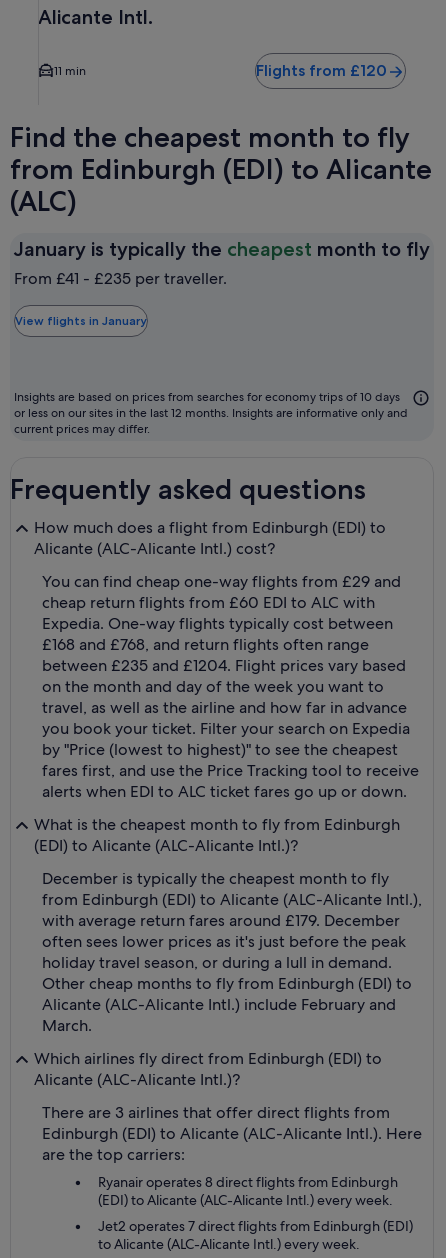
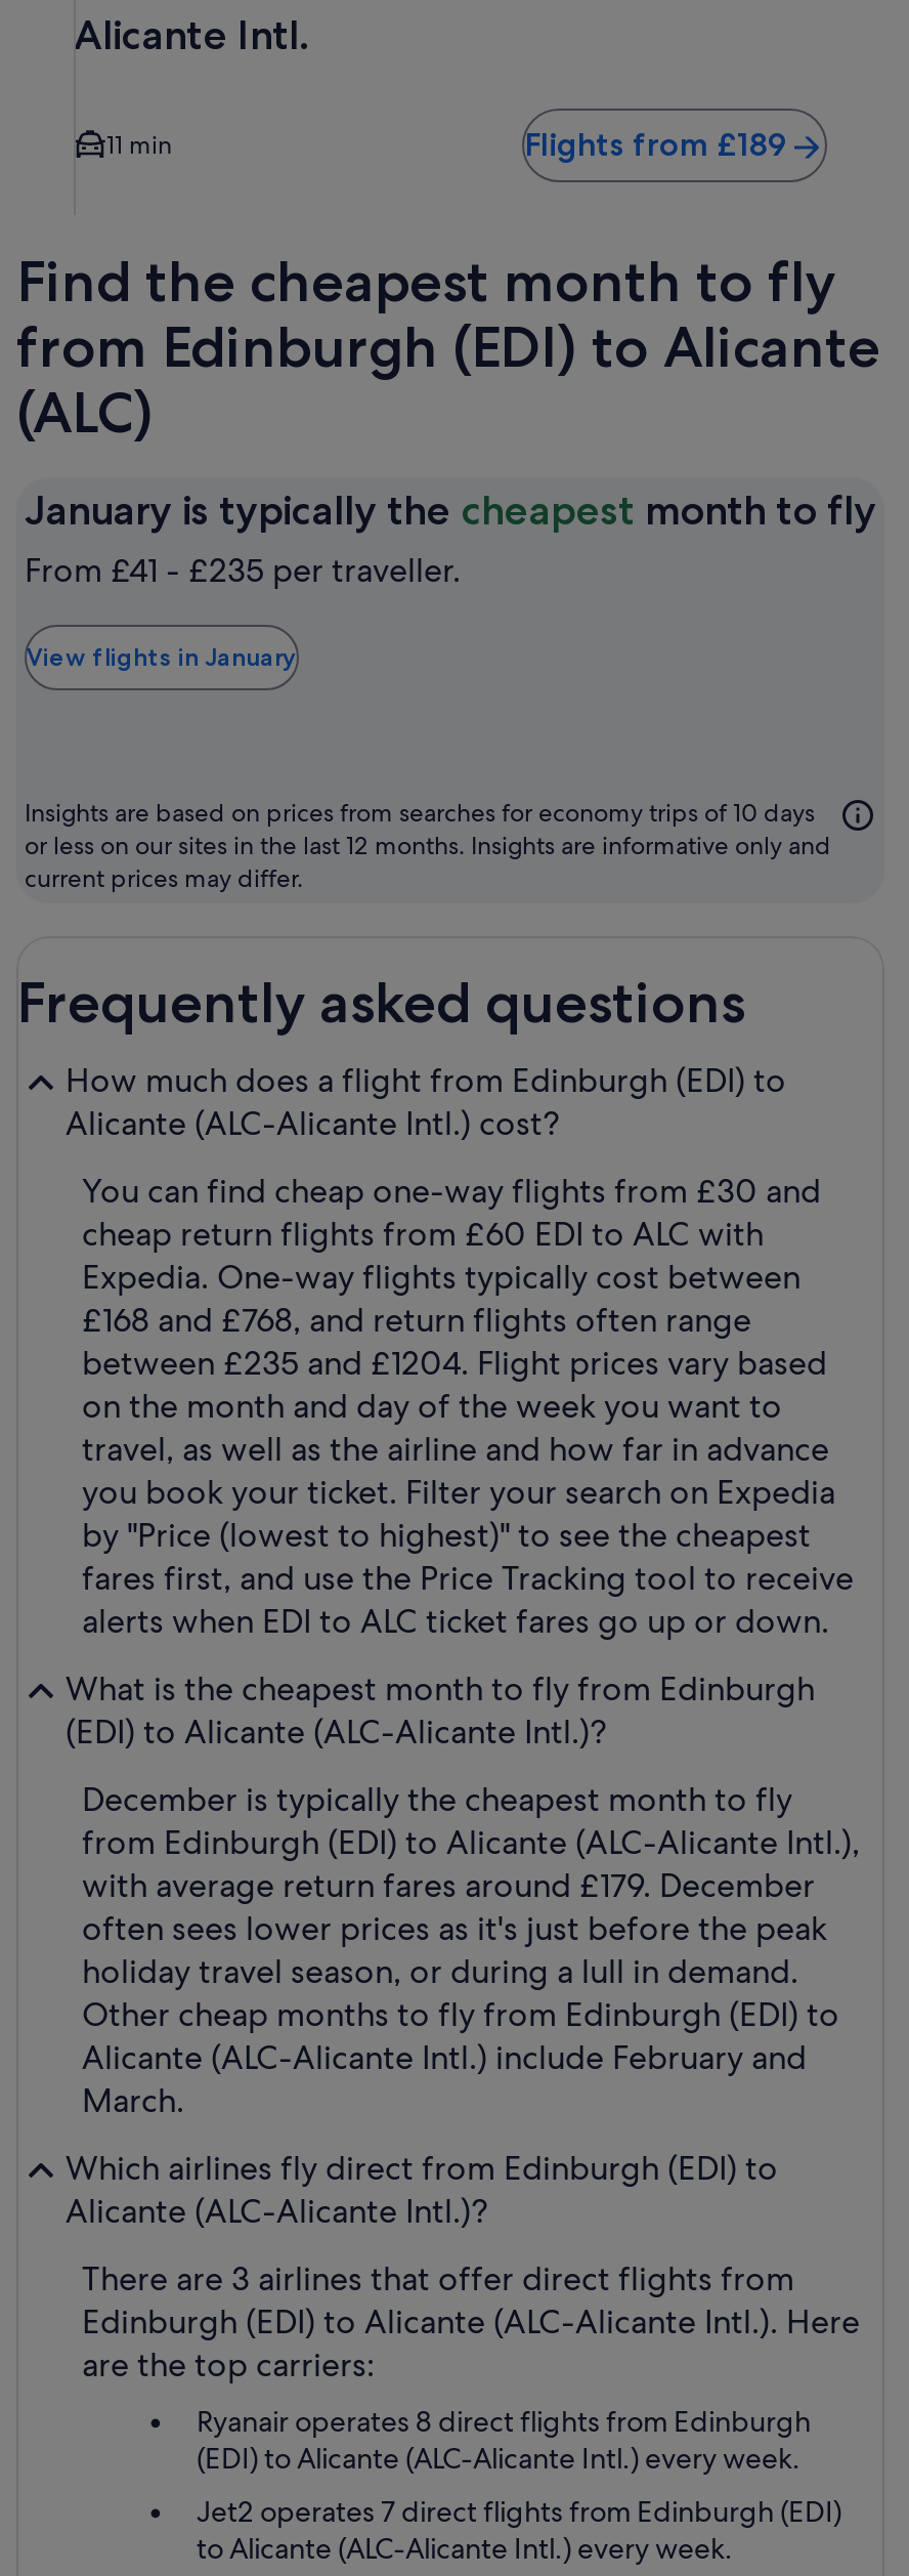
[256,61,387,80] Flights from £120 -> [524,125,788,164] Flights from £189
[42,571,401,592] You can find cheap one-way flights from £29 and -> [82,1170,821,1213] You can find cheap one-way flights from £30 and

